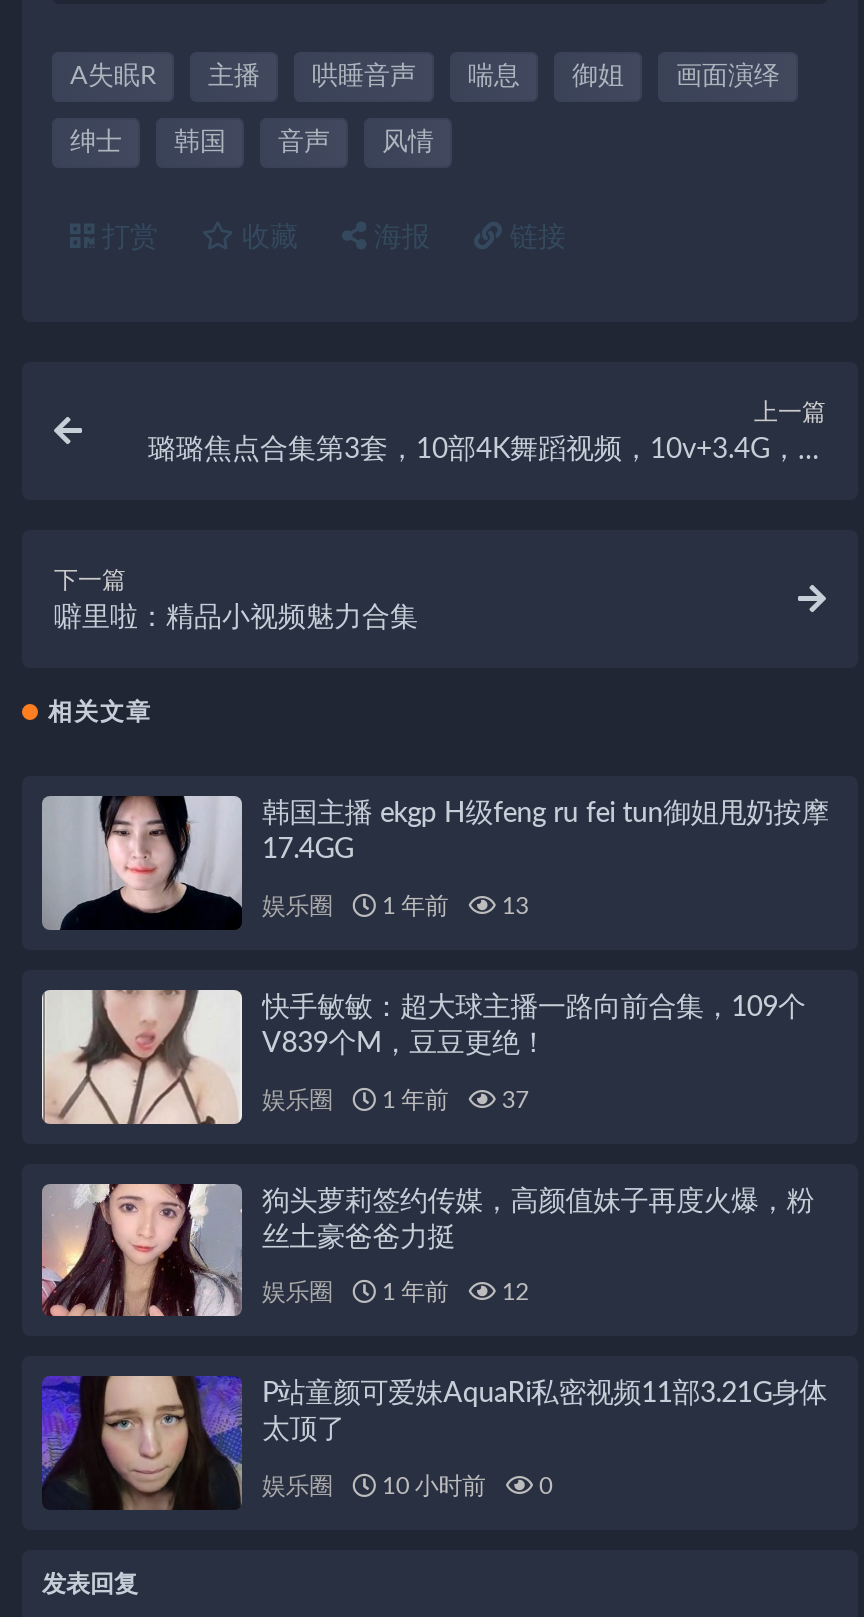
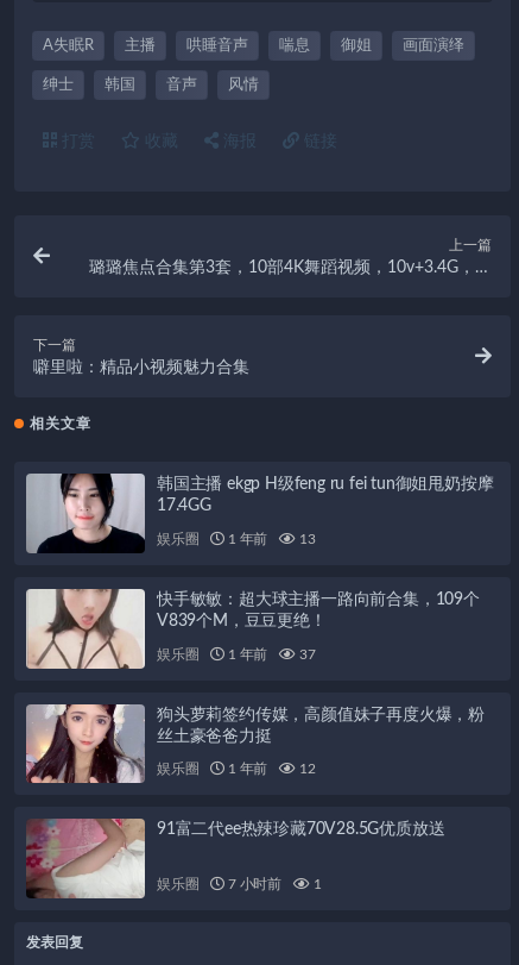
[40,1374,827,1512] [image] | P站童颜可爱妹AquaRi私密视频11部3.21G身体 | 太顶了 -> [26,817,445,900] [image] | 91富二代ee热辣珍藏70V28.5G优质放送
[376,1474,486,1498] 10 小时前 -> [225,877,281,891] 7 小时前
[533,1474,552,1498] 0 -> [310,877,321,891] 1

